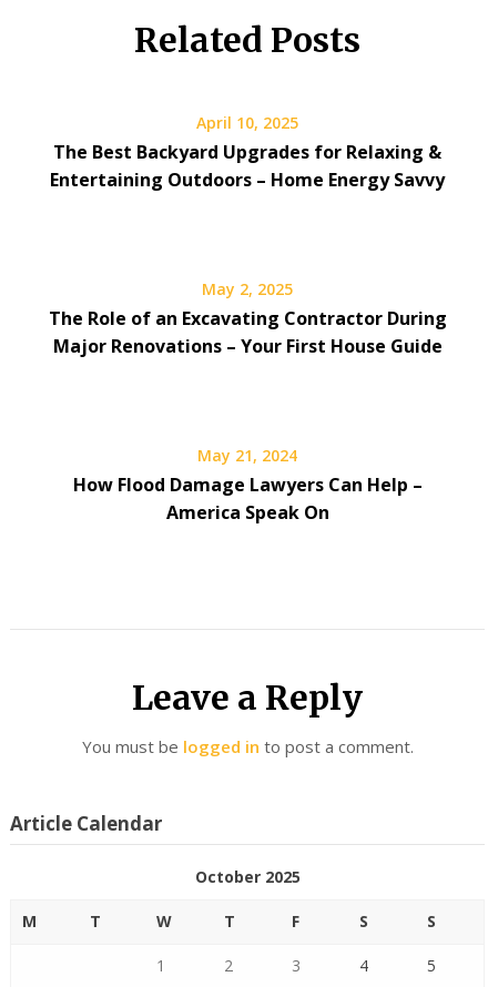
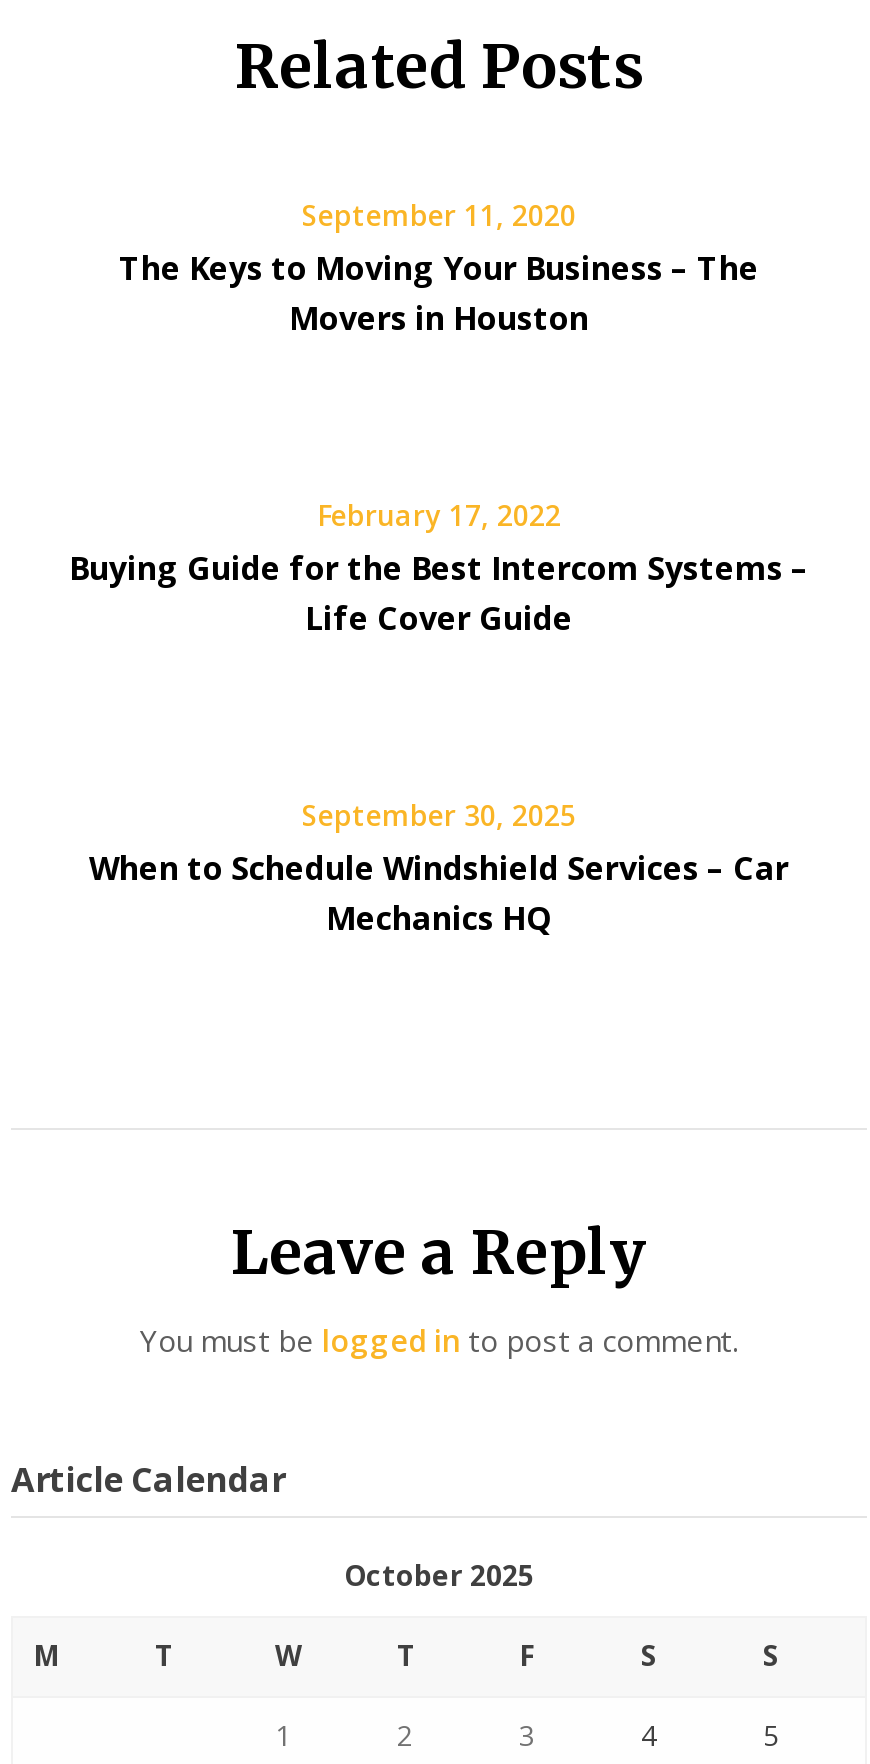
[50,112,445,192] April 10, 2025 | The Best Backyard Upgrades for Relaxing & | Entertaining Outdoors – Home Energy Savvy -> [119,196,759,340] September 11, 2020 | The Keys to Moving Your Business – The | Movers in Houston
[48,279,446,358] May 2, 2025 | The Role of an Excavating Contractor During | Major Renovations – Your First House Guide -> [69,496,809,640] February 17, 2022 | Buying Guide for the Best Intercom Systems – | Life Cover Guide
[73,445,422,525] May 21, 2024 | How Flood Damage Lawyers Can Help – | America Speak On -> [89,796,789,940] September 30, 2025 | When to Schedule Windshield Services – Car | Mechanics HQ

